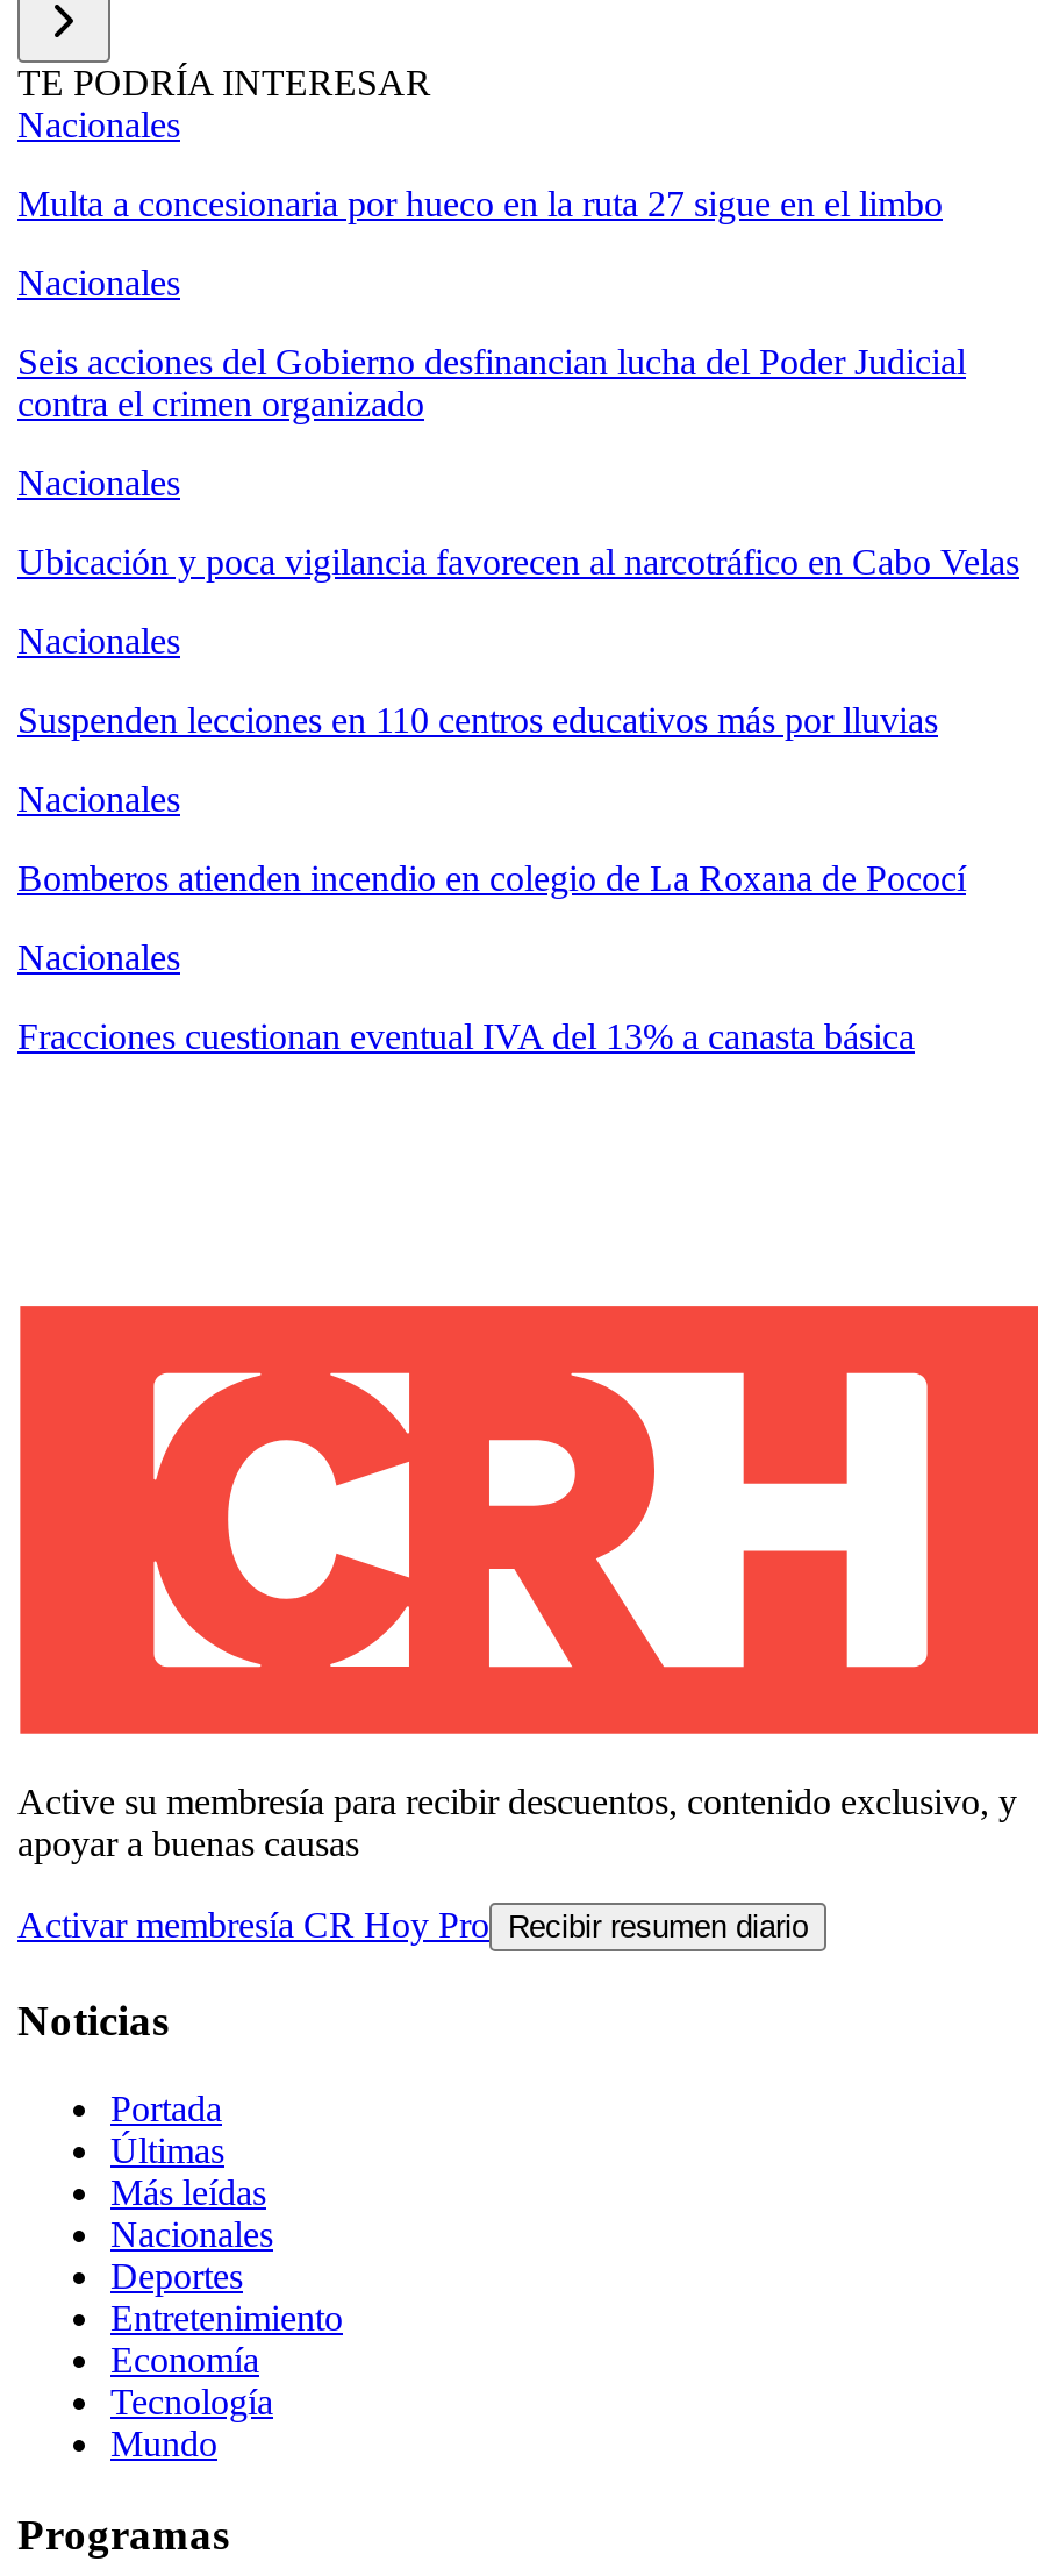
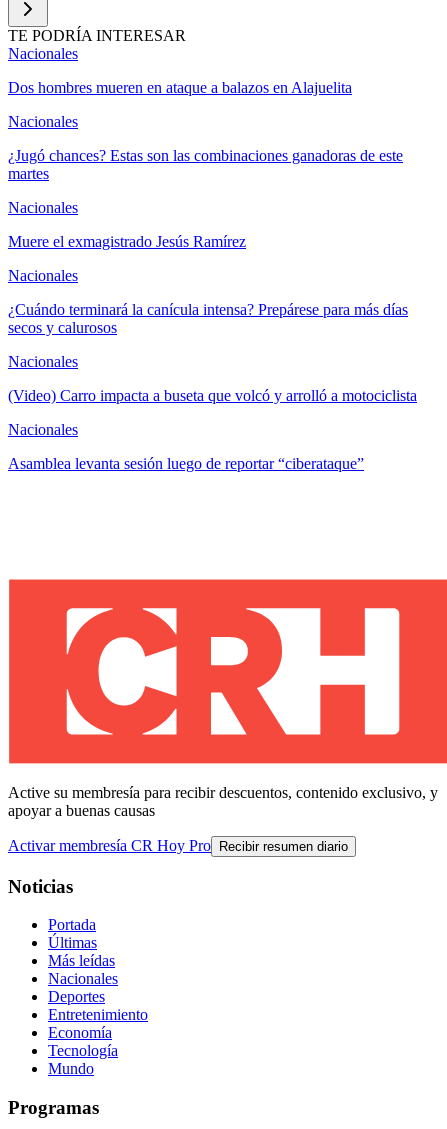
[17,184,943,223] Multa a concesionaria por hueco en la ruta 27 sigue en el limbo -> [8,79,352,96] Dos hombres mueren en ataque a balazos en Alajuelita
[17,342,966,423] Seis acciones del Gobierno desfinancian lucha del Poder Judicial | contra el crimen organizado -> [8,147,403,182] ¿Jugó chances? Estas son las combinaciones ganadoras de este | martes
[17,542,1019,581] Ubicación y poca vigilancia favorecen al narcotráfico en Cabo Velas -> [8,233,246,250] Muere el exmagistrado Jesús Ramírez
[17,700,938,739] Suspenden lecciones en 110 centros educativos más por lluvias -> [8,301,408,336] ¿Cuándo terminará la canícula intensa? Prepárese para más días | secos y calurosos
[17,858,966,898] Bomberos atienden incendio en colegio de La Roxana de Pococí -> [8,387,417,404] (Video) Carro impacta a buseta que volcó y arrolló a motociclista
[17,1016,915,1056] Fracciones cuestionan eventual IVA del 13% a canasta básica -> [8,455,364,472] Asamblea levanta sesión luego de reportar “ciberataque”

